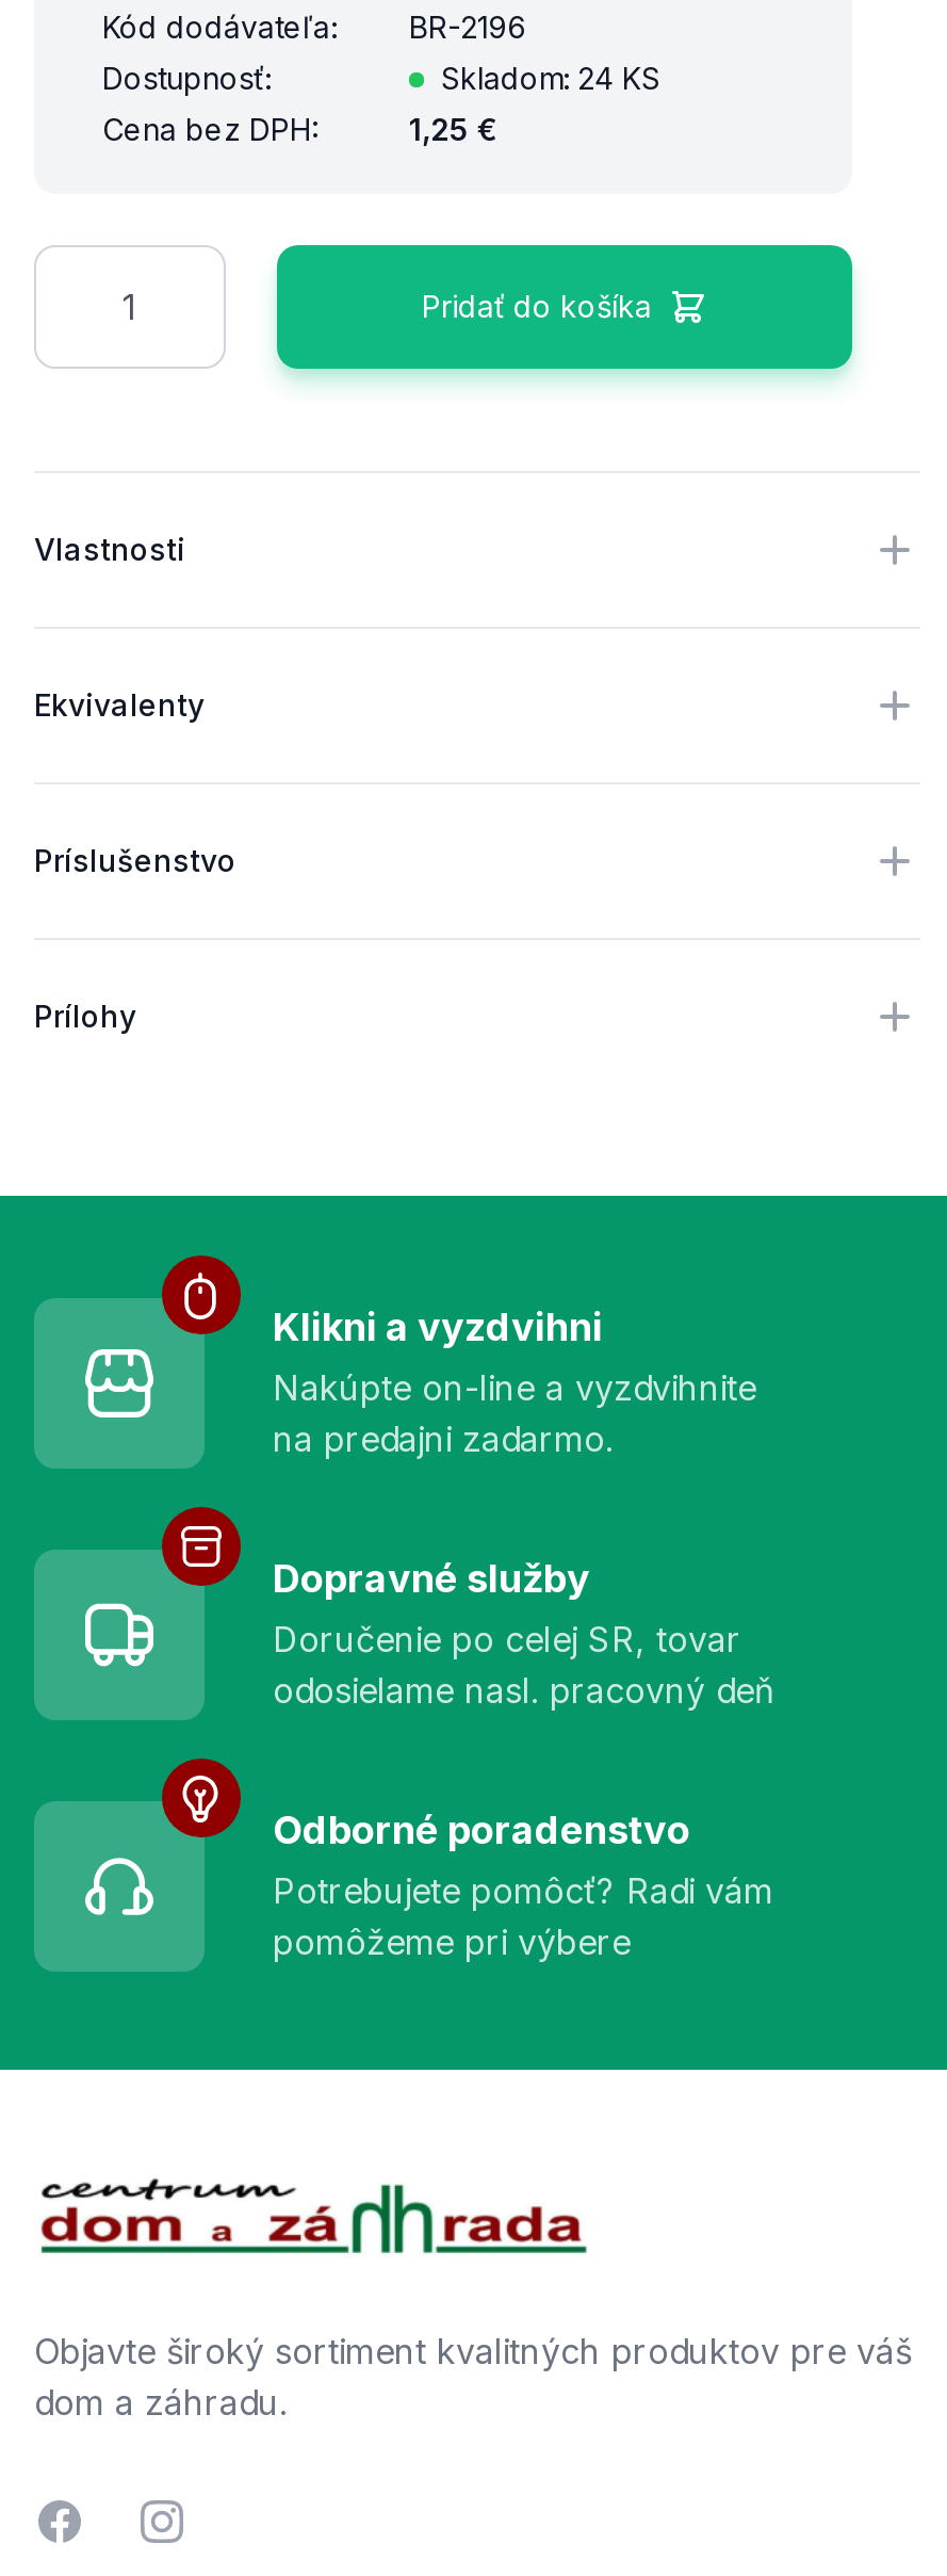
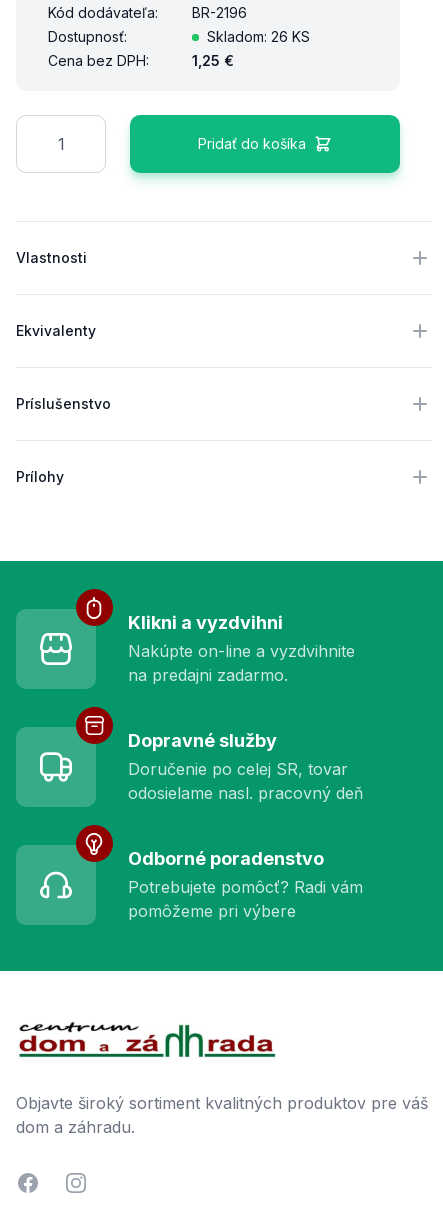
[441,60,660,96] Skladom: 24 KS -> [207,28,310,45] Skladom: 26 KS

